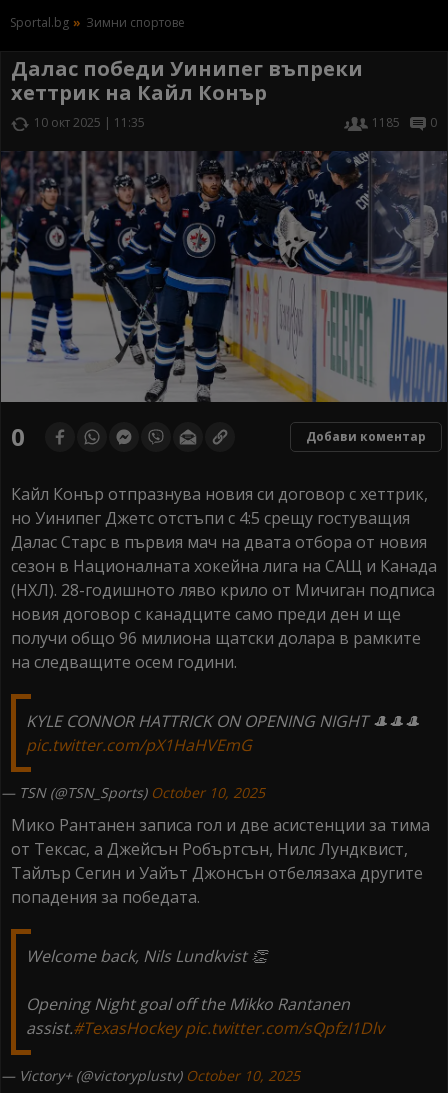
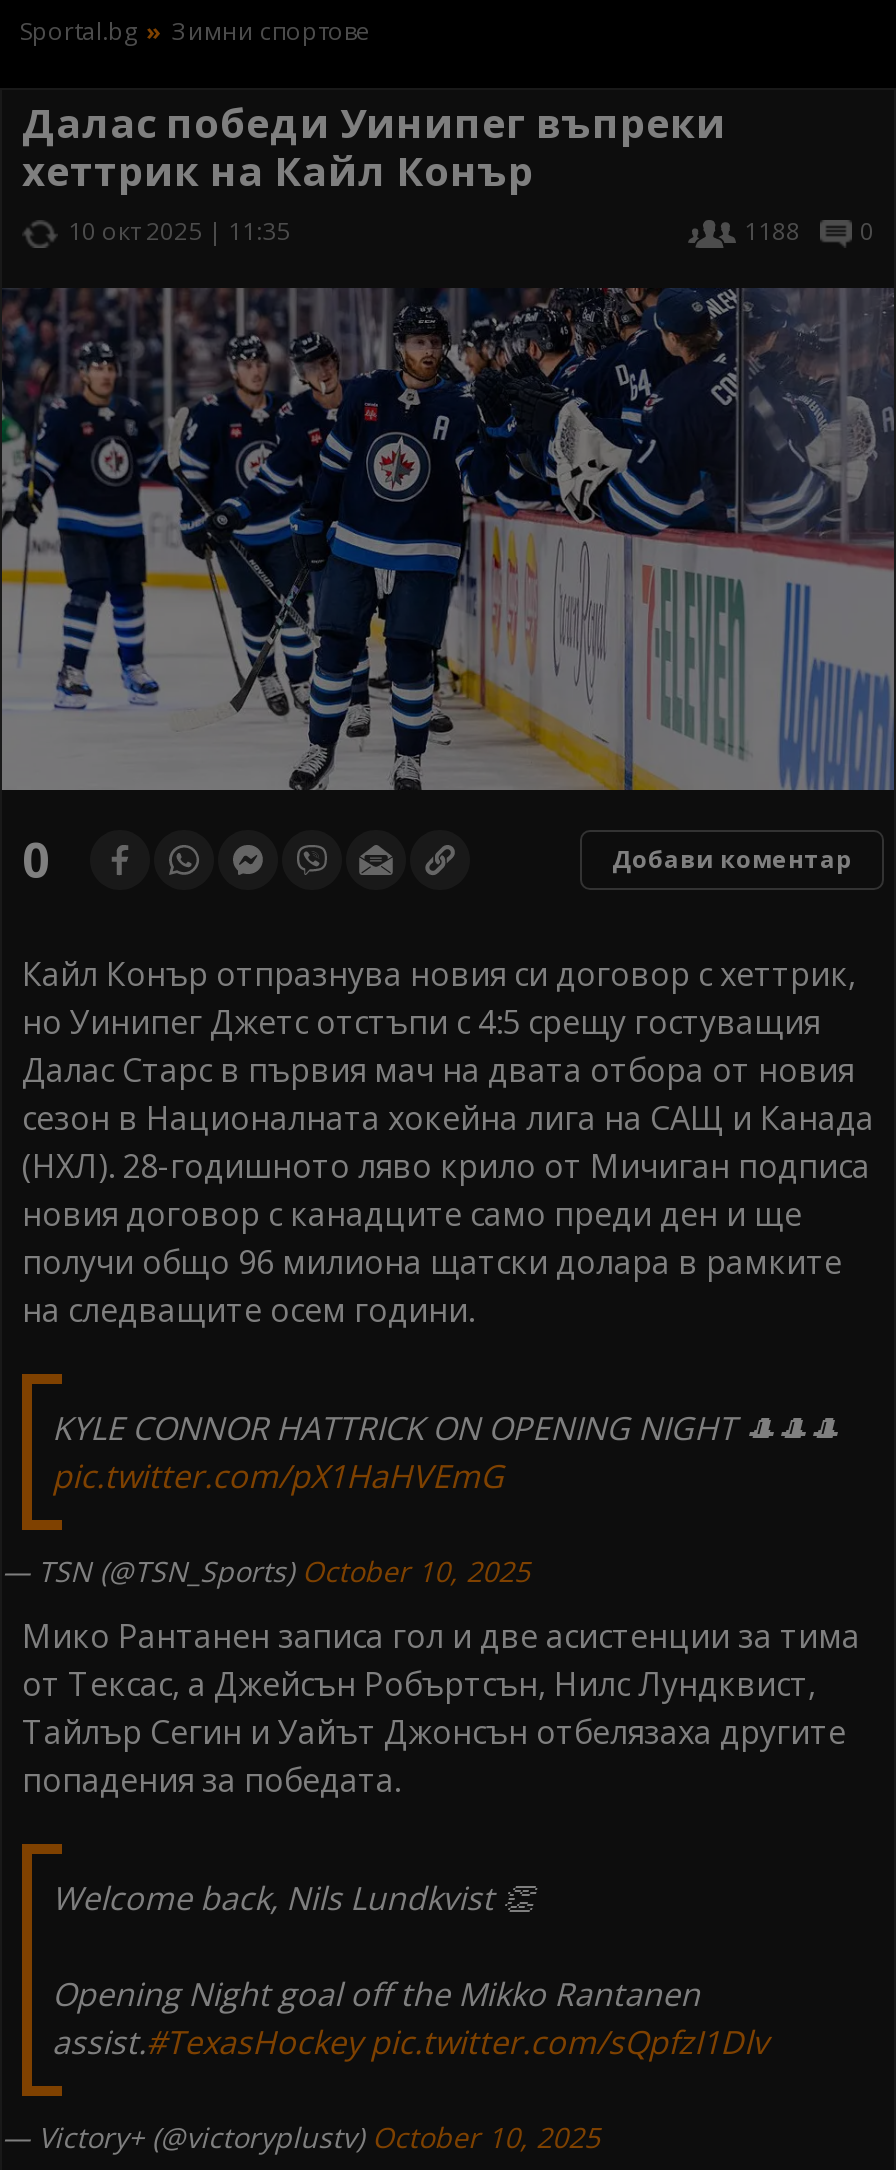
[372,114,437,131] 1185 0 -> [744,214,874,248] 1188 0

